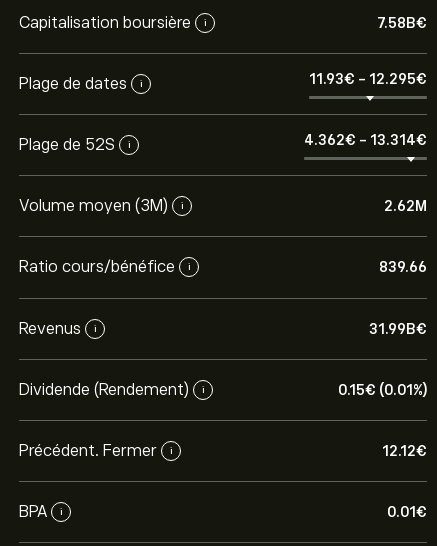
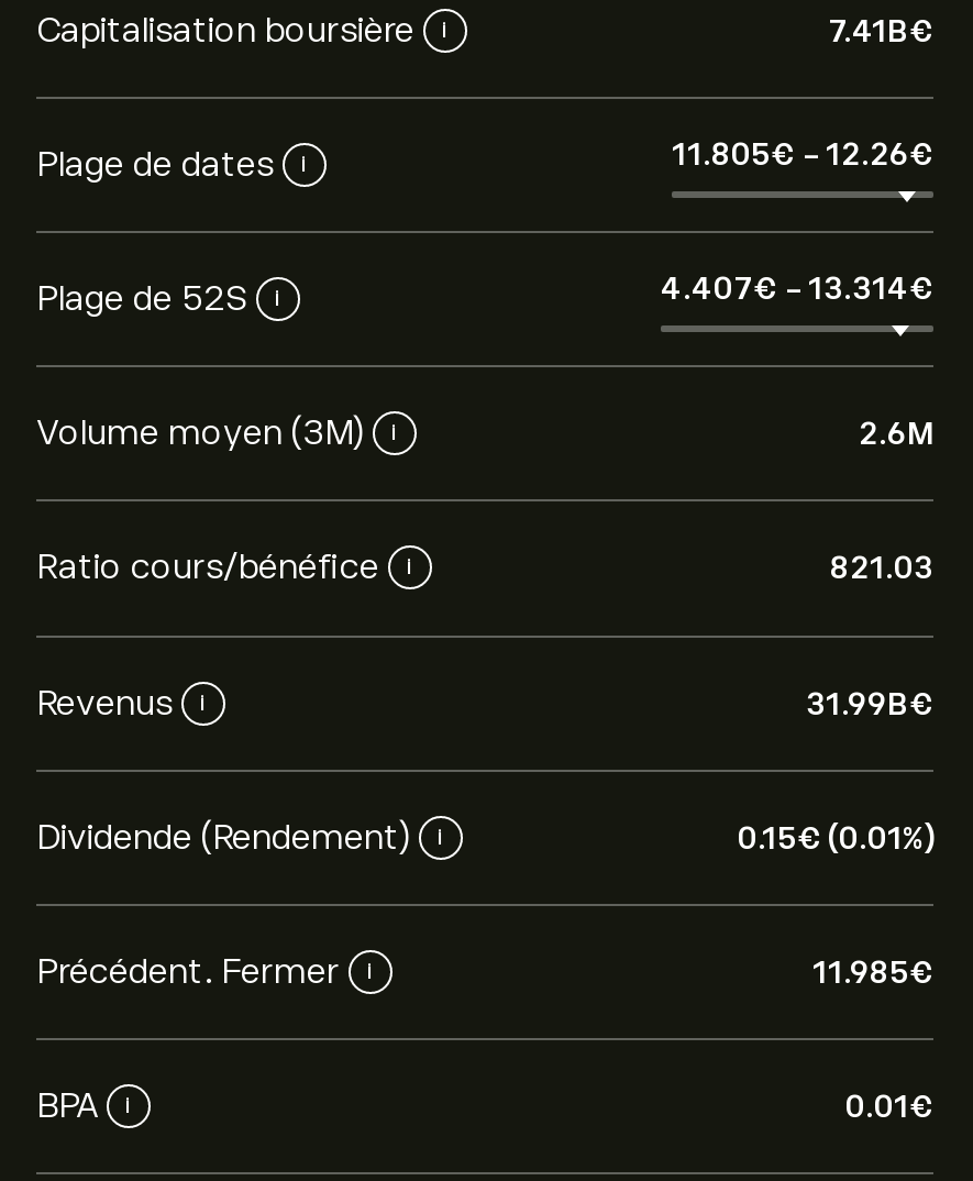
[377,15,427,31] 7.58B€ -> [828,13,933,48] 7.41B€
[309,70,427,86] 11.93€- 12.295€ -> [672,135,933,170] 11.805€- 12.26€
[304,131,427,147] 4.362€- 13.314€ -> [661,269,933,305] 4.407€- 13.314€
[384,198,427,214] 2.62M -> [859,416,933,451] 2.6M
[379,259,427,275] 839.66 -> [830,550,933,585] 821.03
[382,443,427,459] 12.12€ -> [812,954,933,990] 11.985€

